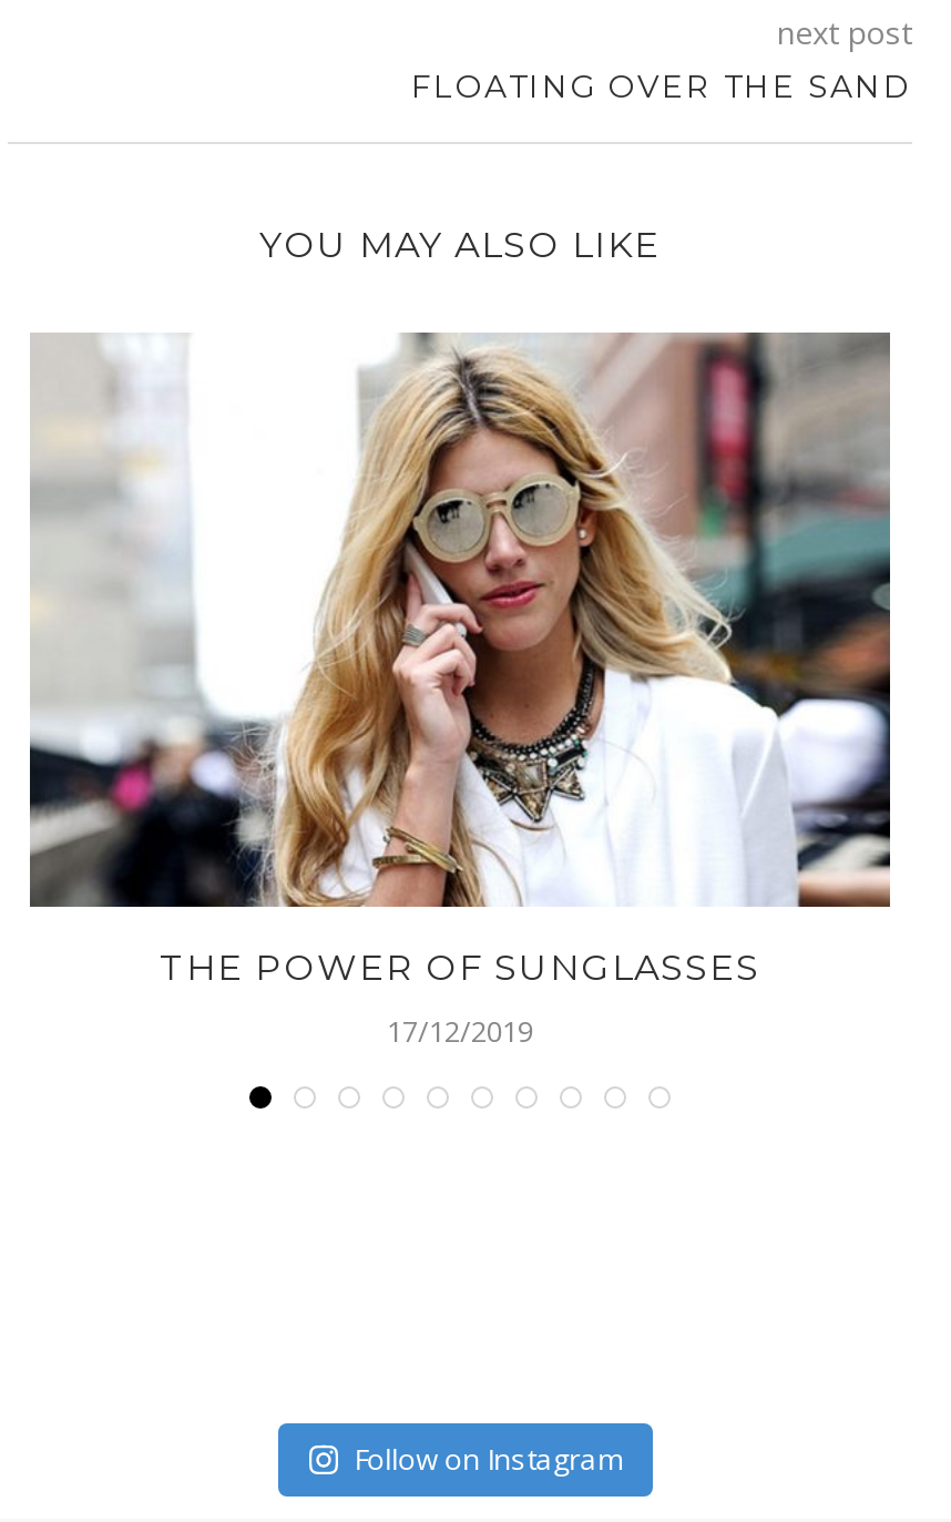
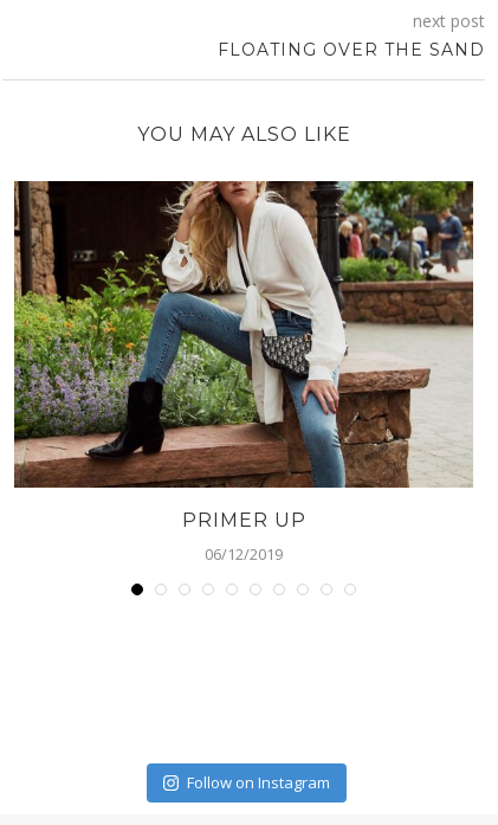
[28,333,892,989] [image] | THE POWER OF SUNGLASSES -> [13,180,474,531] [image] | PRIMER UP
[387,1011,533,1051] 17/12/2019 -> [205,543,283,565] 06/12/2019

